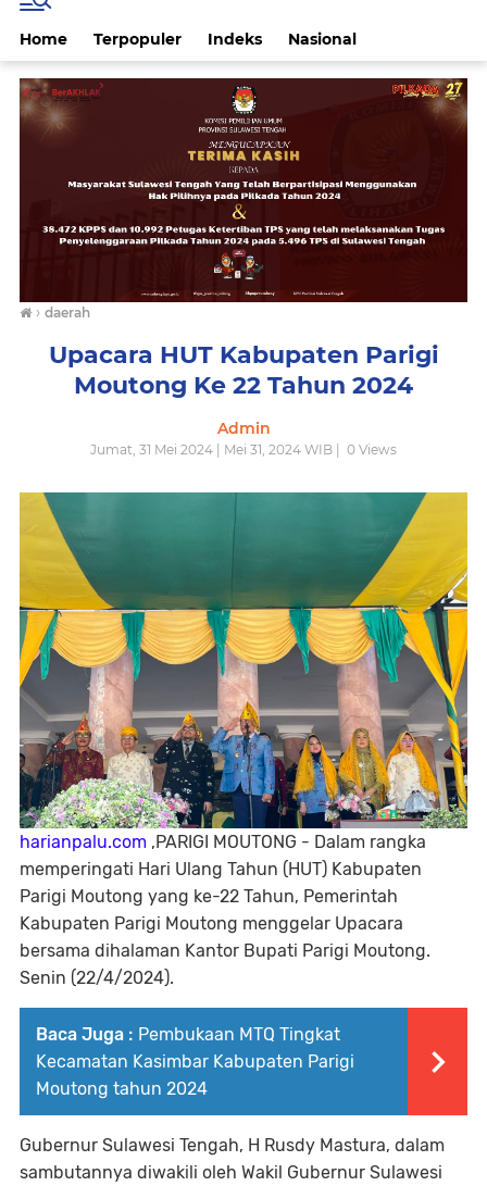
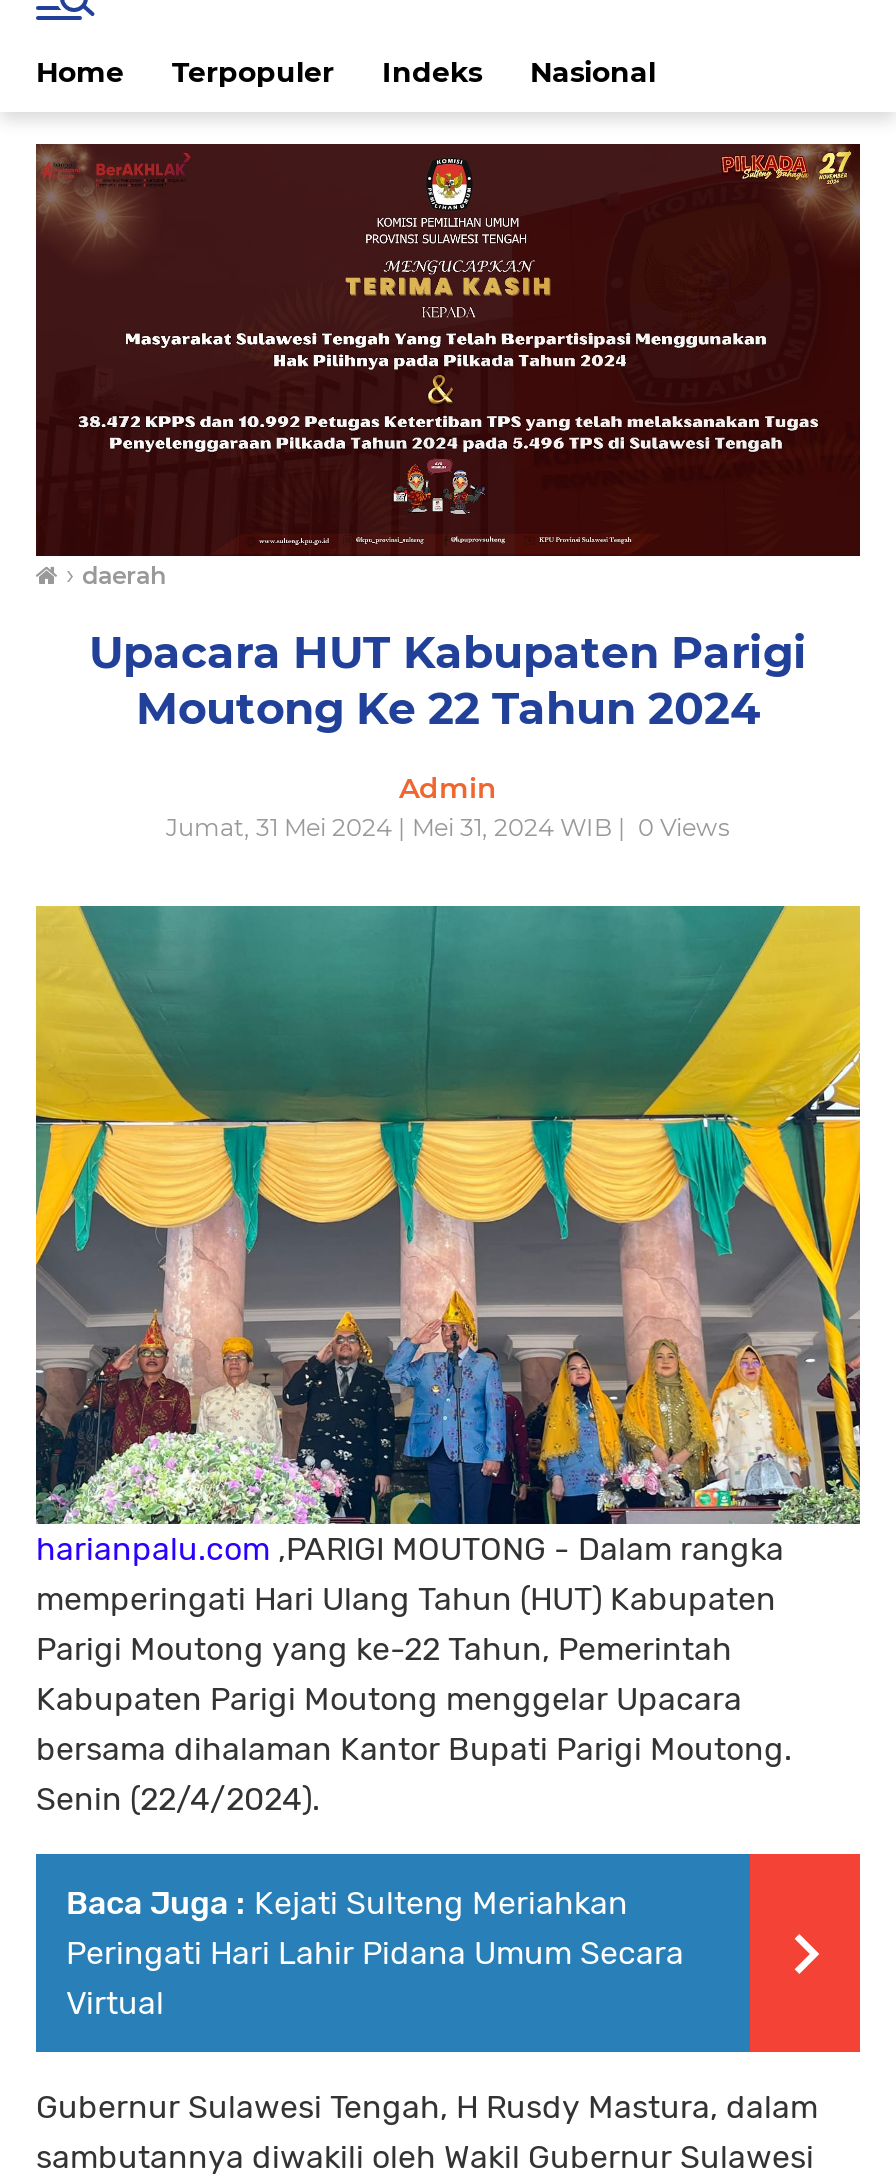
[36,1024,354,1099] Baca Juga : Pembukaan MTQ Tingkat | Kecamatan Kasimbar Kabupaten Parigi | Moutong tahun 2024 -> [66,1884,684,2022] Baca Juga : Kejati Sulteng Meriahkan | Peringati Hari Lahir Pidana Umum Secara | Virtual

